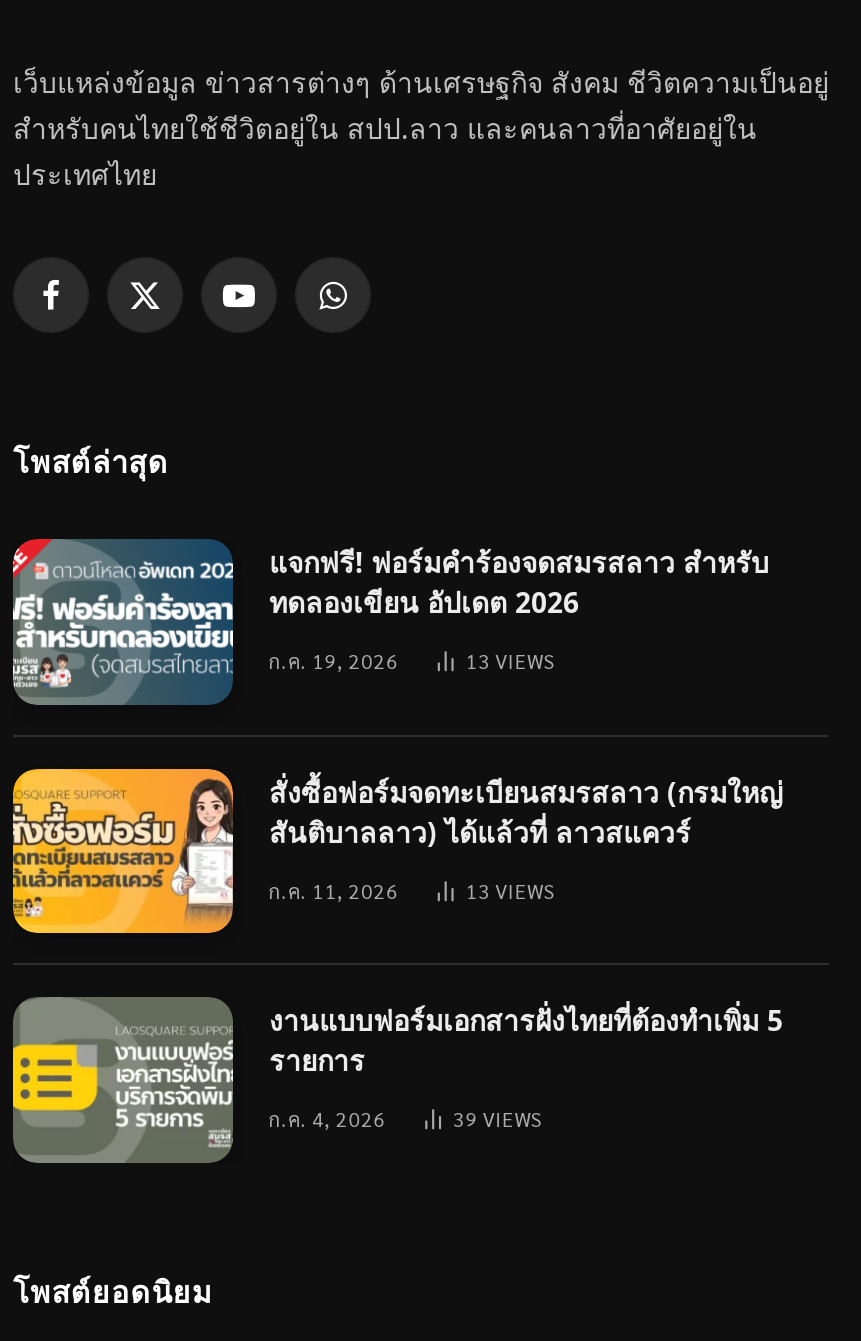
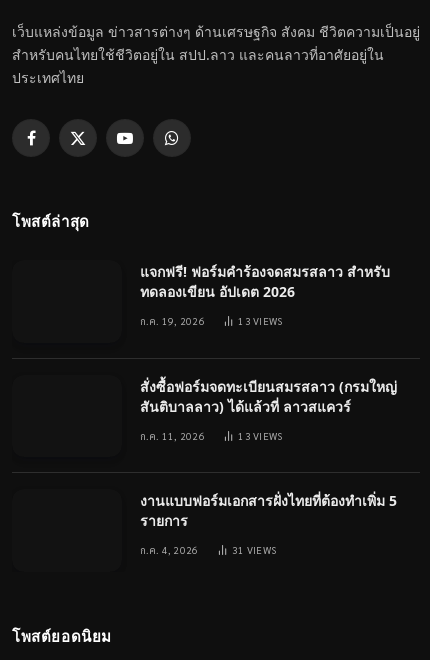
[11,537,235,707] [image] -> none
[11,767,235,935] [image] -> none
[11,995,235,1165] [image] -> none
[453,1105,542,1131] 39 VIEWS -> [232,543,276,556] 31 VIEWS

